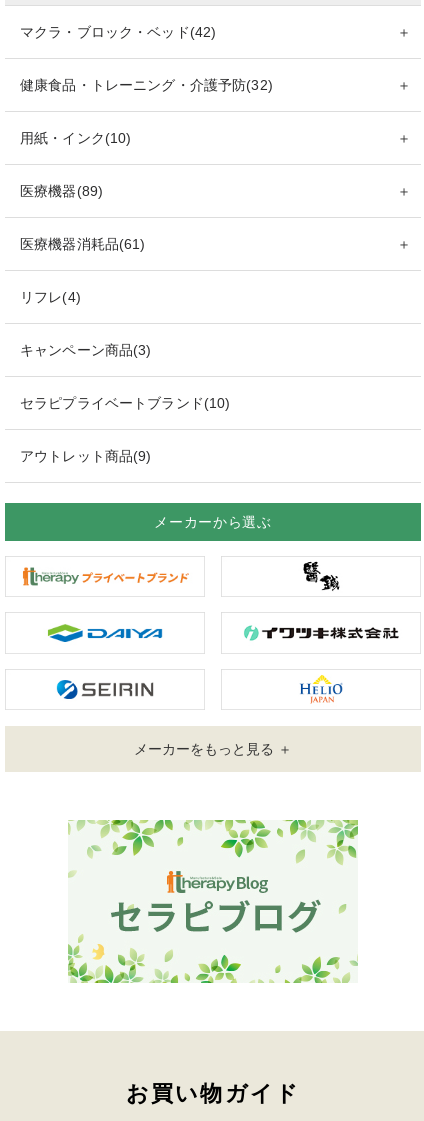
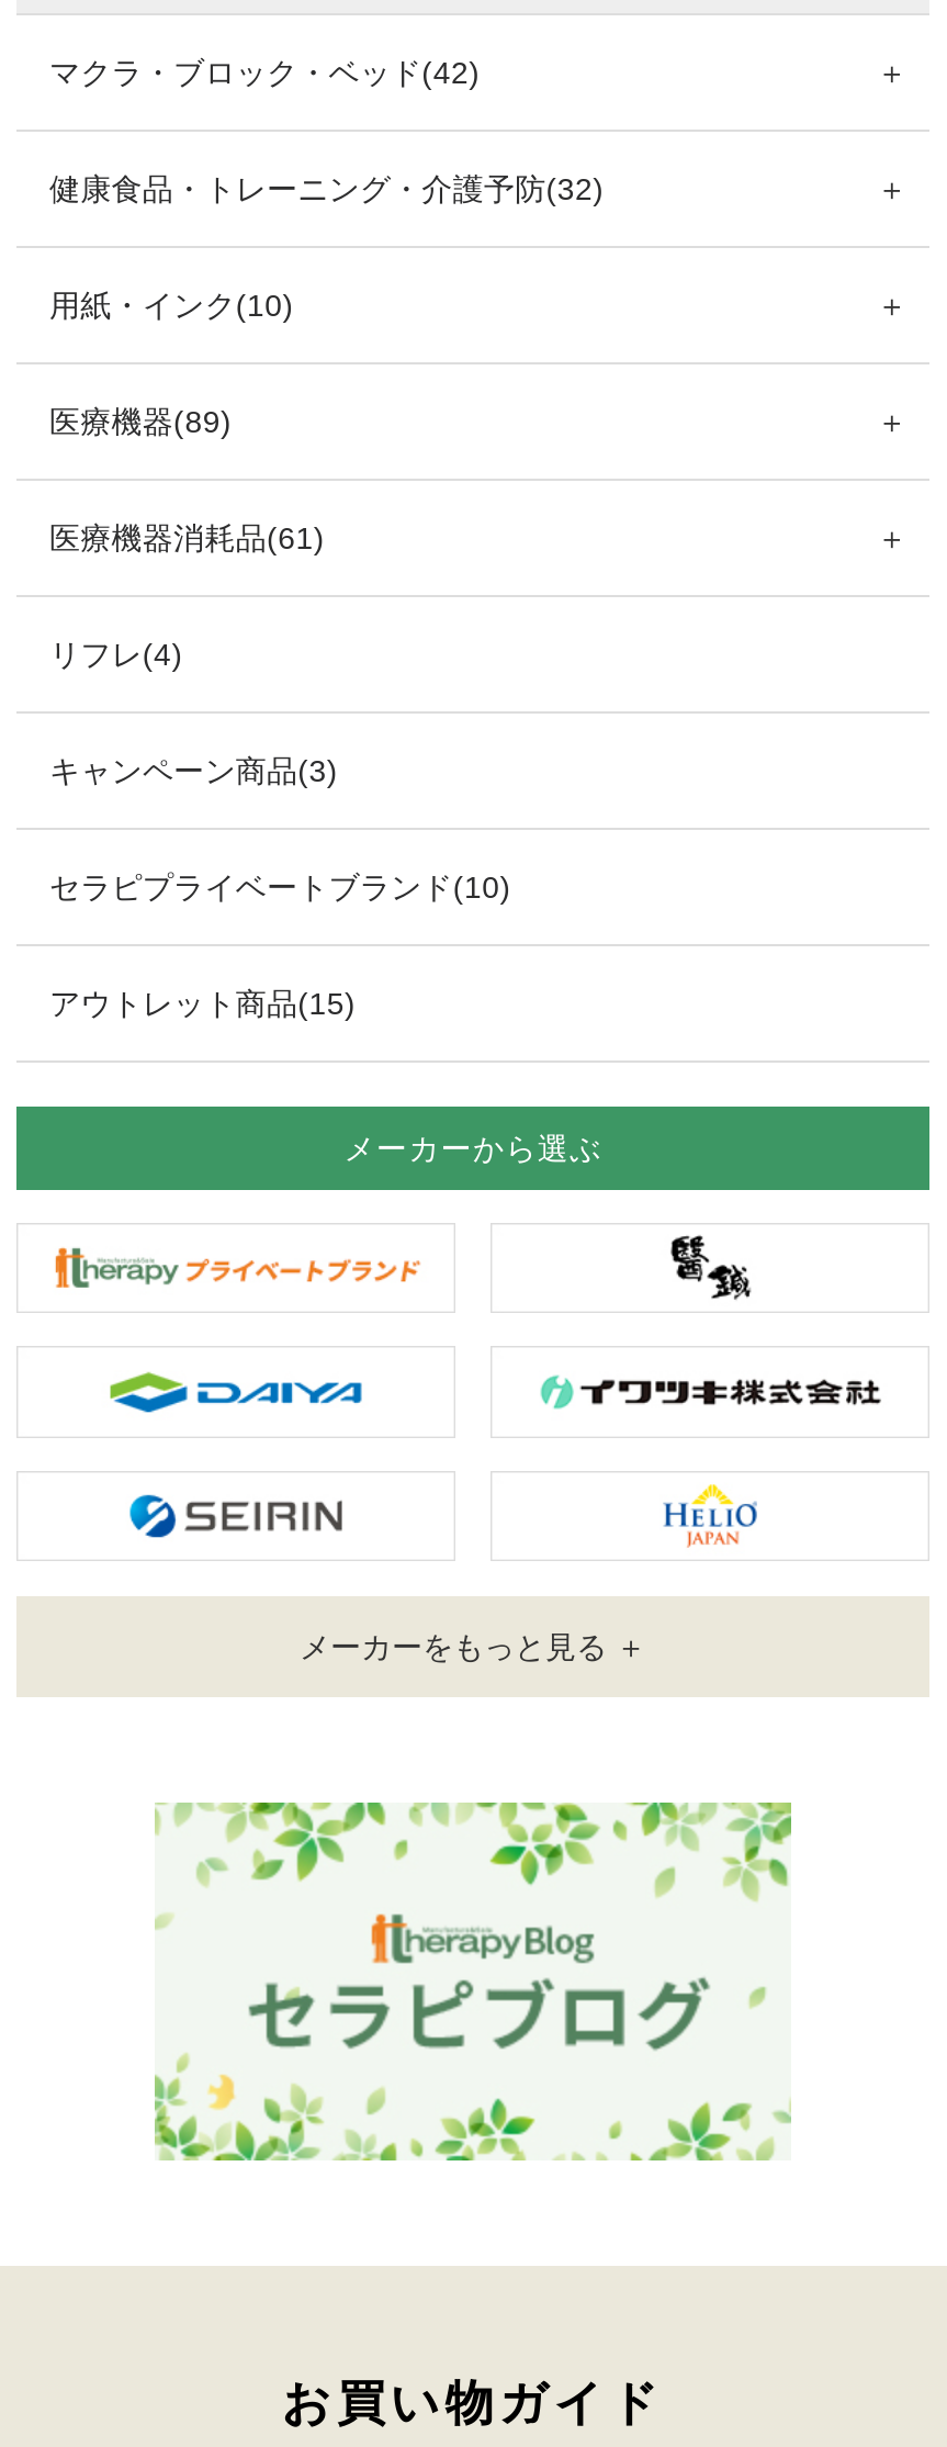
[20,448,151,464] アウトレット商品(9) -> [49,986,356,1021] アウトレット商品(15)

